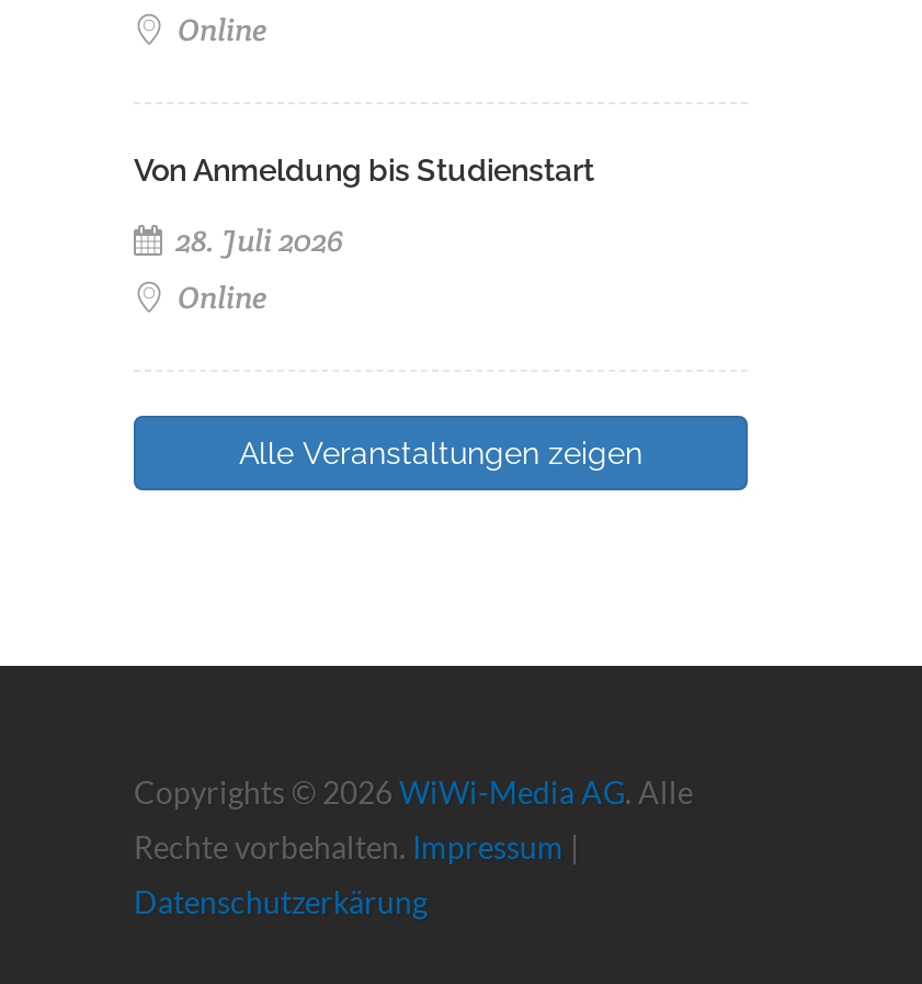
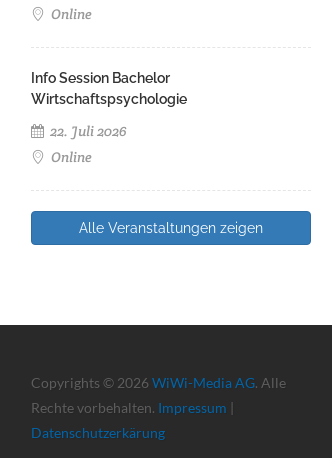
[134,152,594,188] Von Anmeldung bis Studienstart -> [31,70,187,107] Info Session Bachelor | Wirtschaftspsychologie
[169,220,344,260] 28. Juli 2026 -> [47,122,127,140] 22. Juli 2026

